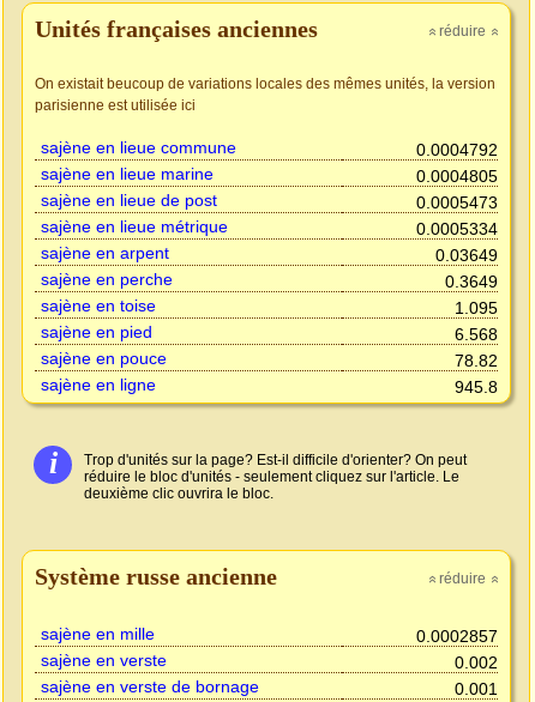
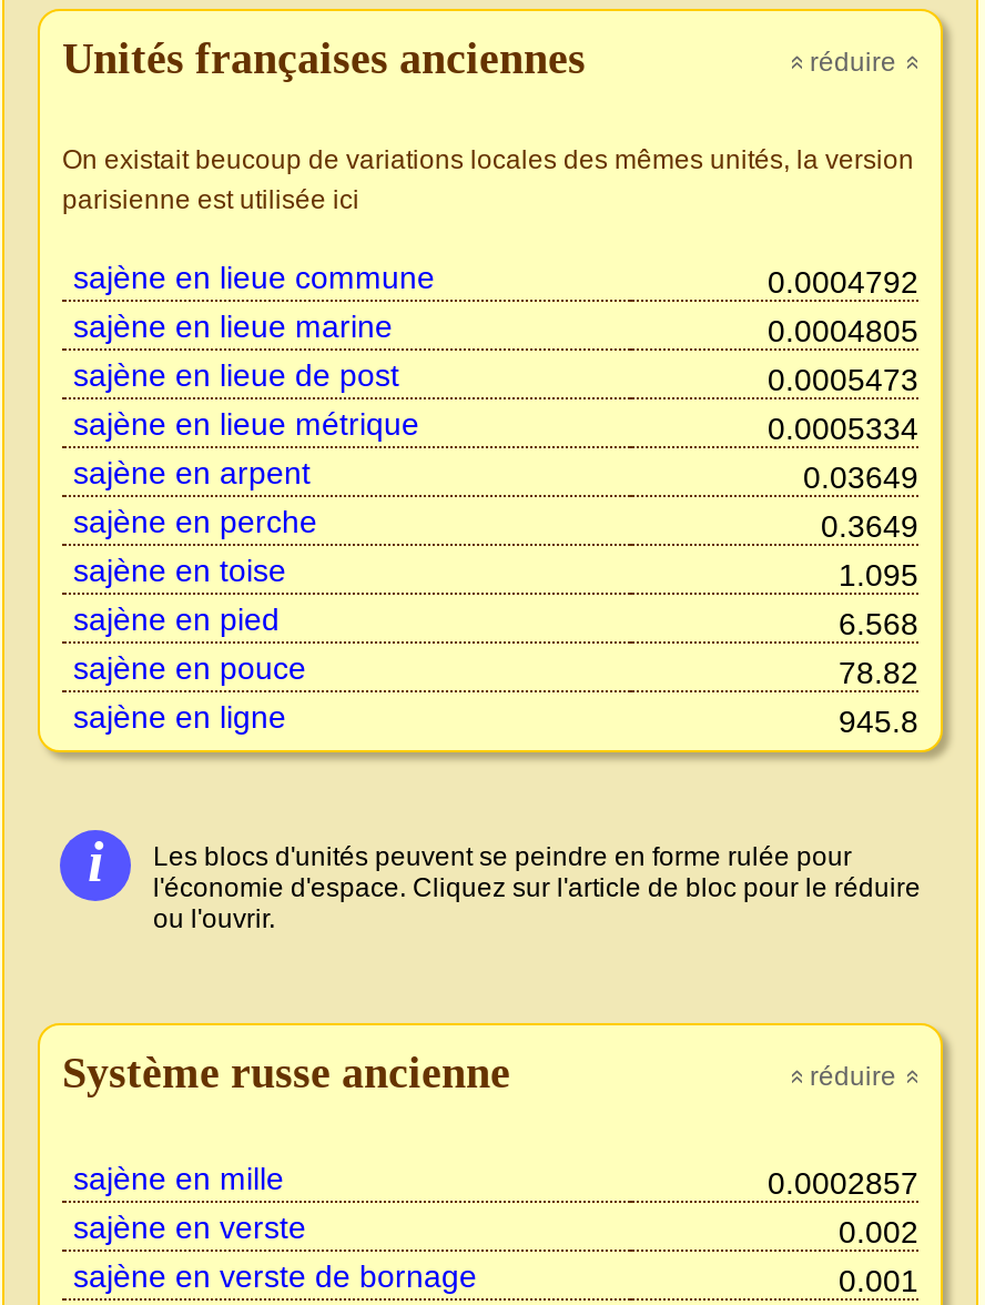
[84,452,467,502] Trop d'unités sur la page? Est-il difficile d'orienter? On peut | réduire le bloc d'unités - seulement cliquez sur l'article. Le | deuxième clic ouvrira le bloc. -> [153,841,921,934] Les blocs d'unités peuvent se peindre en forme rulée pour | l'économie d'espace. Cliquez sur l'article de bloc pour le réduire | ou l'ouvrir.

